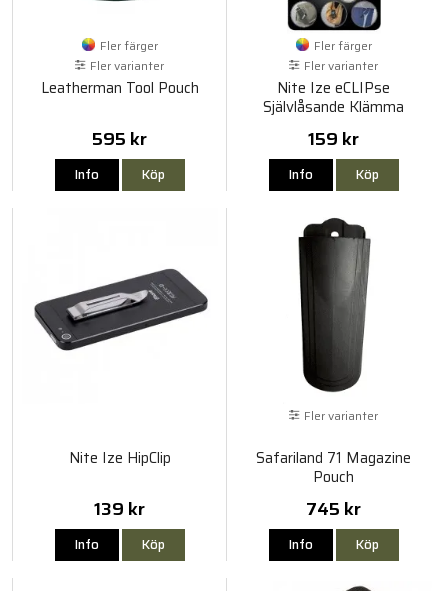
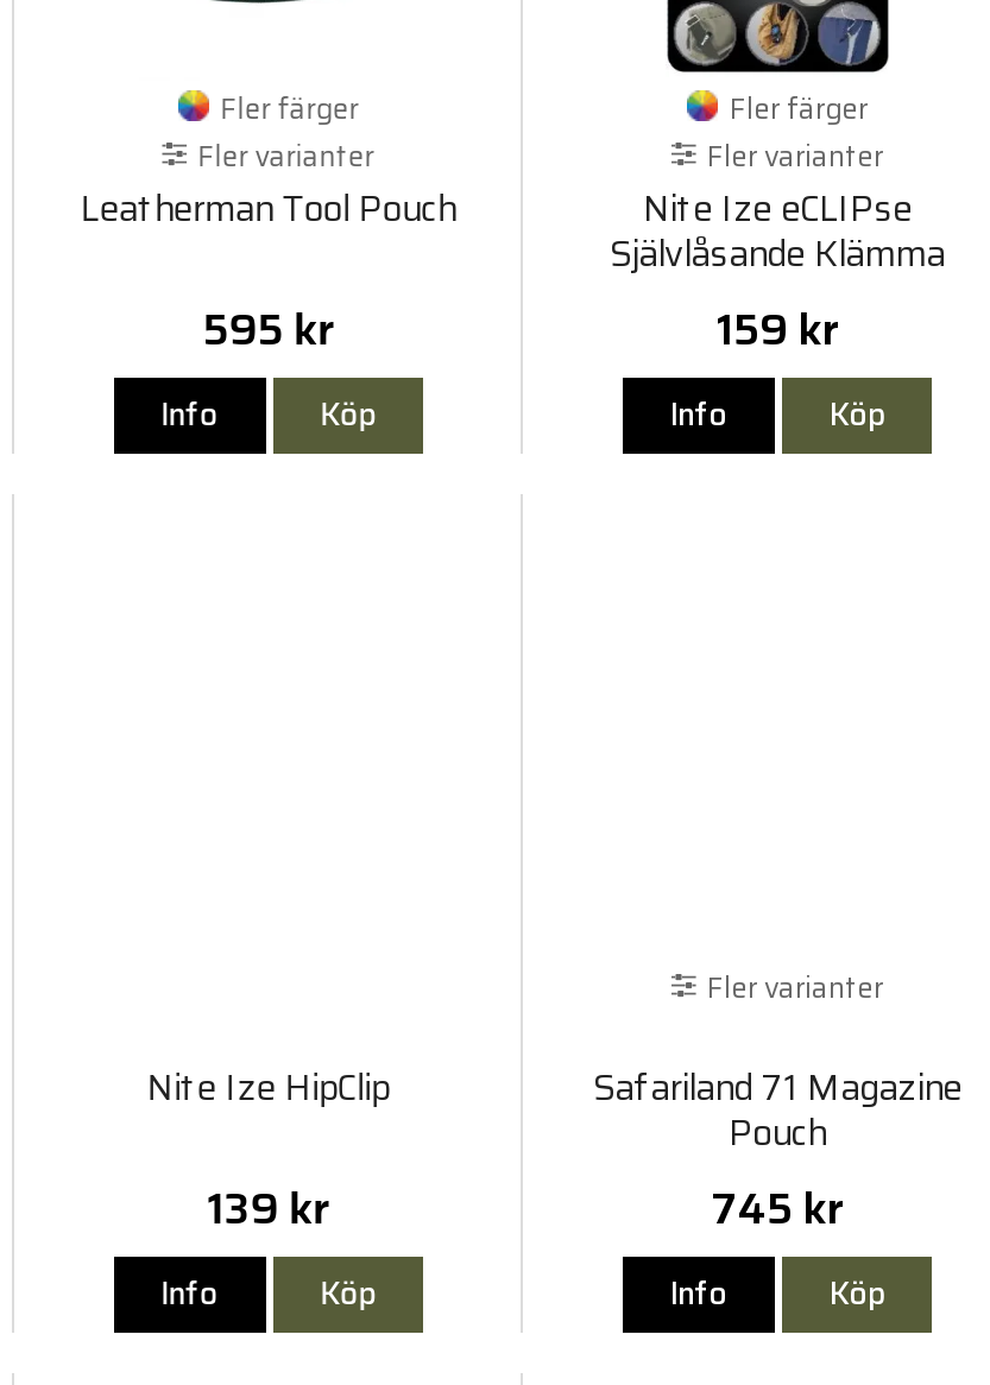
[297,217,372,393] [image] -> none
[33,268,209,352] [image] -> none

